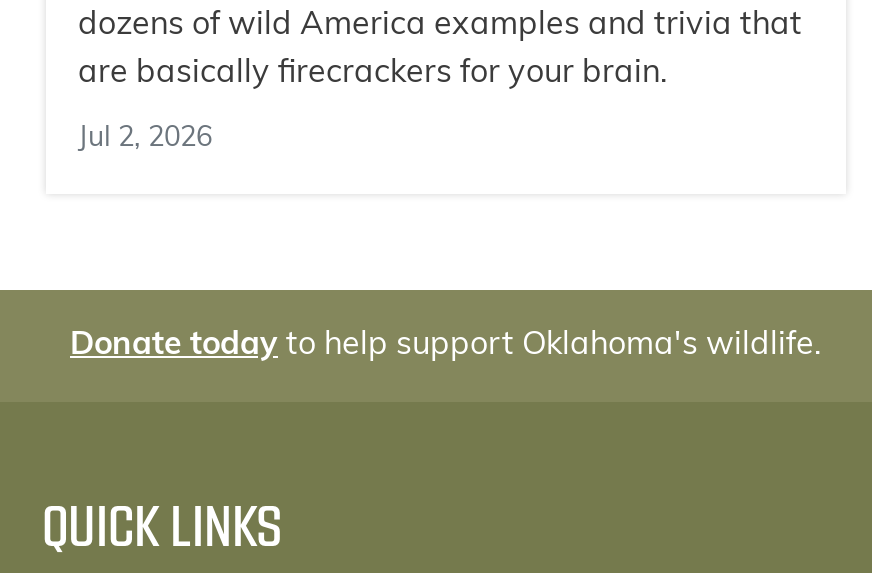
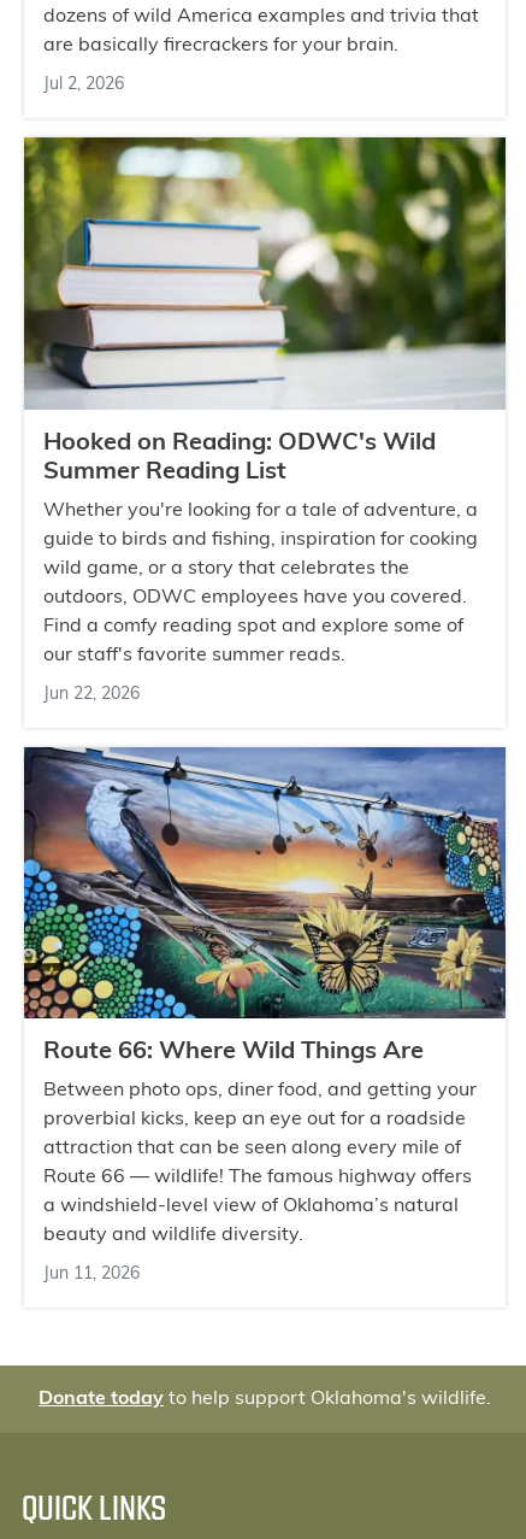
none -> [23,136,507,703] [image] | Hooked on Reading: ODWC's Wild | Summer Reading List | Whether you're looking for a tale of adventure, a | guide to birds and fishing, inspiration for cooking | wild game, or a story that celebrates the | outdoors, ODWC employees have you covered. | Find a comfy reading spot and explore some of | our staff's favorite summer reads. | Jun 22, 2026
none -> [23,746,507,1283] [image] | Route 66: Where Wild Things Are | Between photo ops, diner food, and getting your | proverbial kicks, keep an eye out for a roadside | attraction that can be seen along every mile of | Route 66 — wildlife! The famous highway offers | a windshield-level view of Oklahoma’s natural | beauty and wildlife diversity. | Jun 11, 2026

